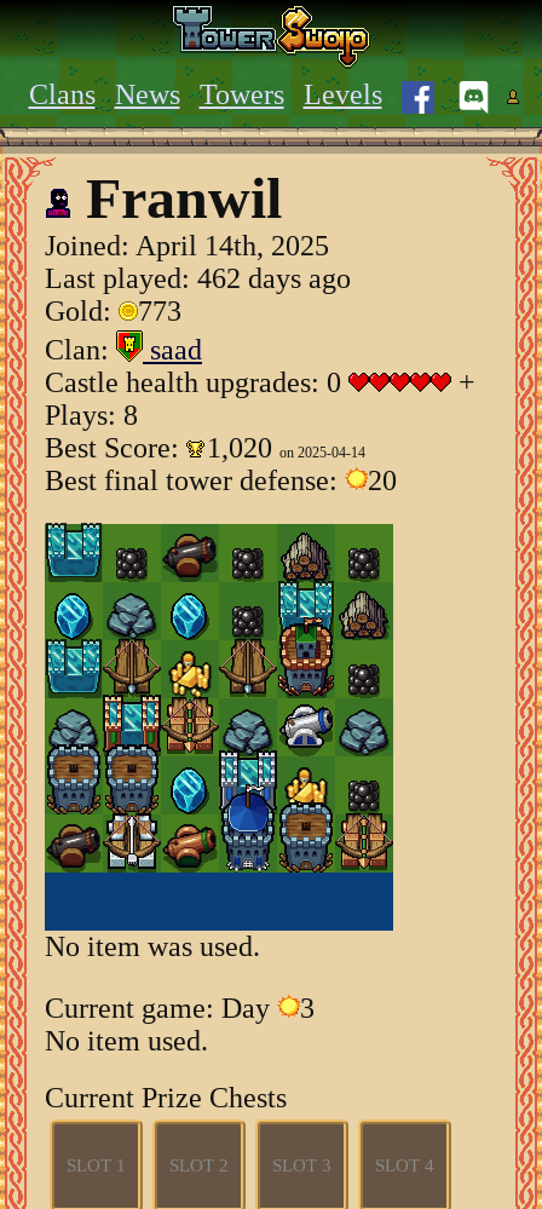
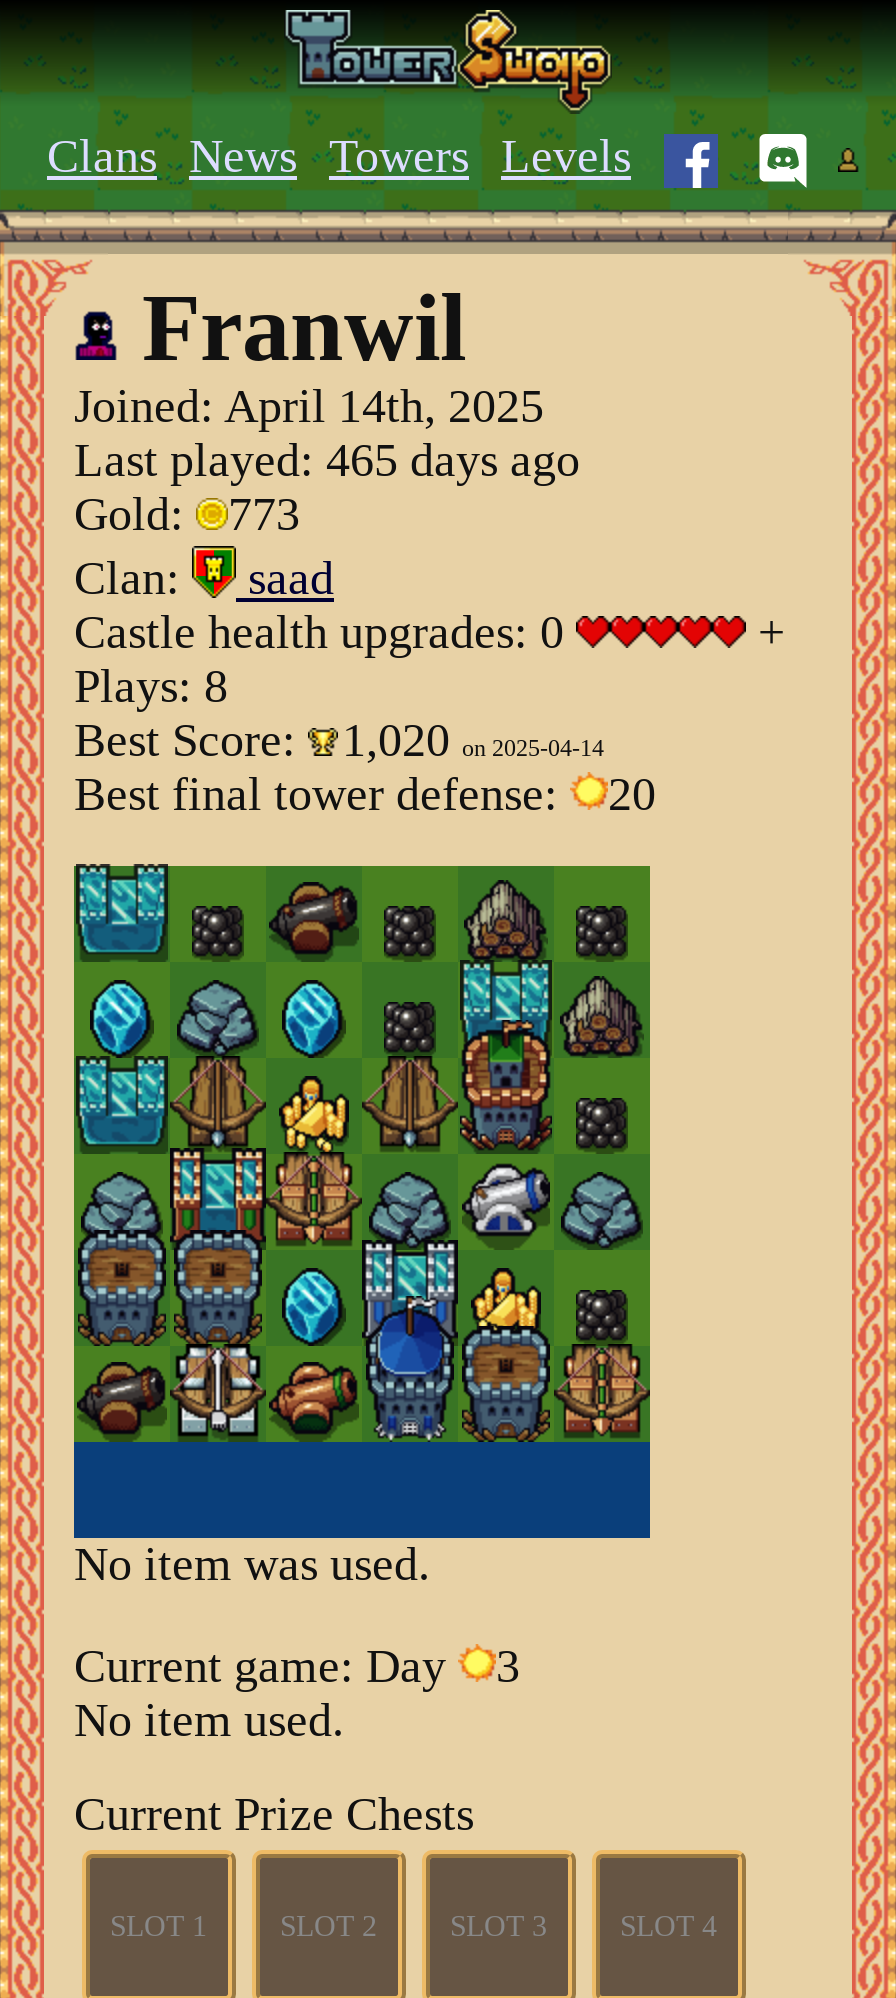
[45,263,351,294] Last played: 462 days ago -> [74,434,580,486] Last played: 465 days ago

